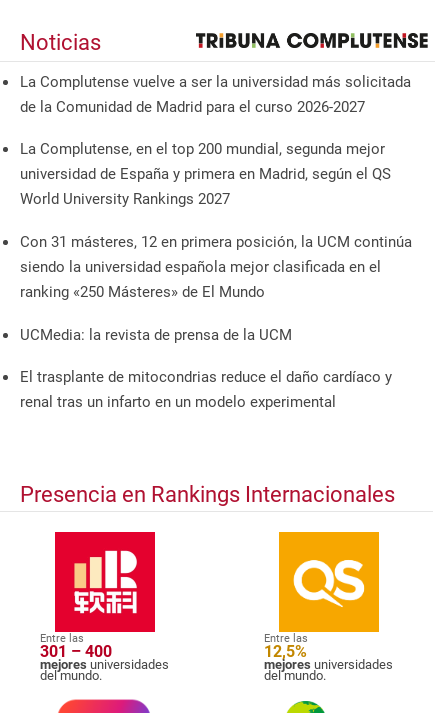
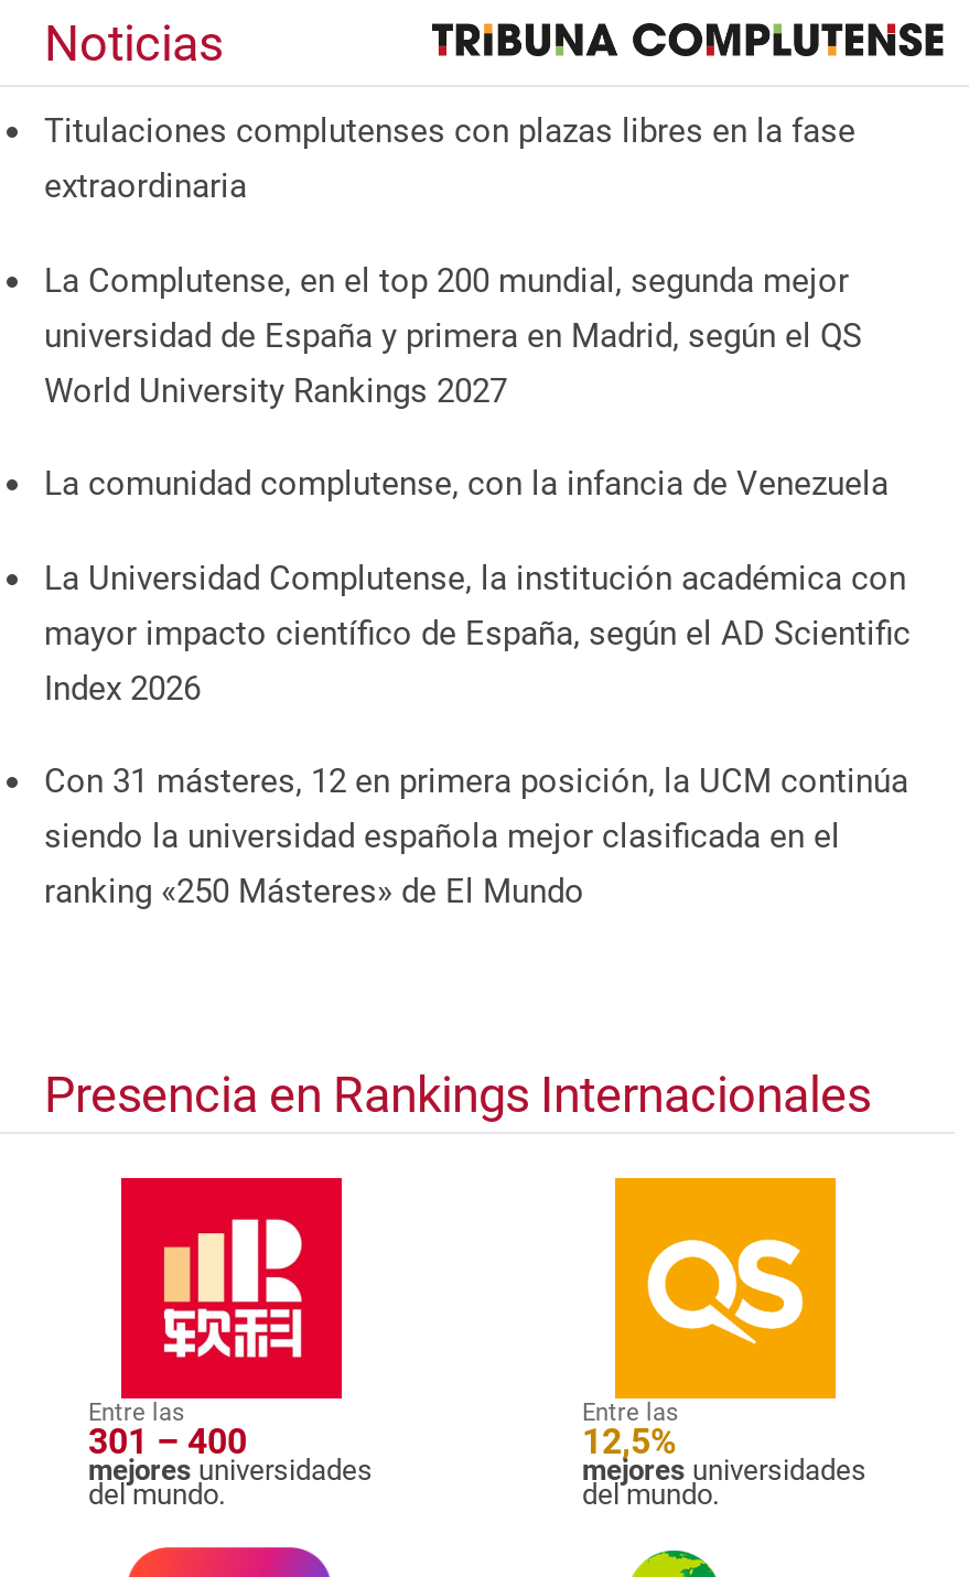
[20,73,411,116] La Complutense vuelve a ser la universidad más solicitada | de la Comunidad de Madrid para el curso 2026-2027 -> [44,111,855,206] Titulaciones complutenses con plazas libres en la fase | extraordinaria
none -> [44,464,911,708] La comunidad complutense, con la infancia de Venezuela | La Universidad Complutense, la institución académica con | mayor impacto científico de España, según el AD Scientific | Index 2026
moved [20,233,412,301] -> [44,762,908,912]: Con 31 másteres, 12 en primera posición, la UCM continúa | siendo la universidad española mejor clasificada en el | ranking «250 Másteres» de El Mundo
[20,326,392,411] UCMedia: la revista de prensa de la UCM | El trasplante de mitocondrias reduce el daño cardíaco y | renal tras un infarto en un modelo experimental -> none

